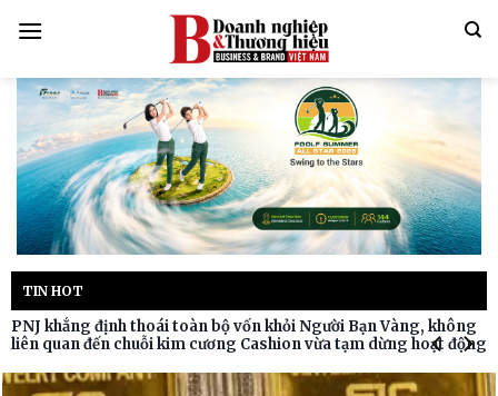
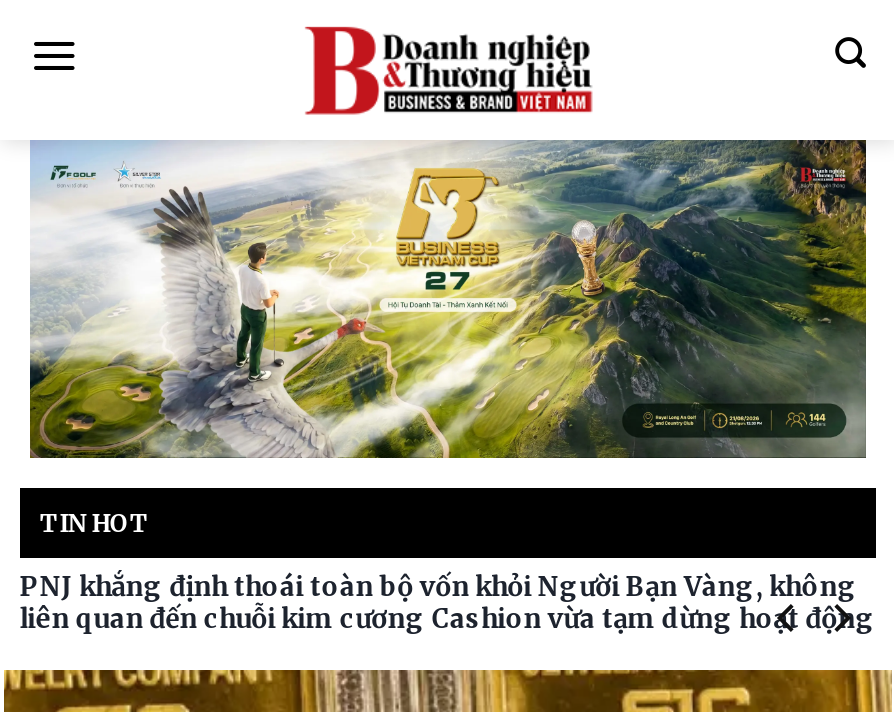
[16,78,482,256] [image] -> [28,138,868,460] [image]

